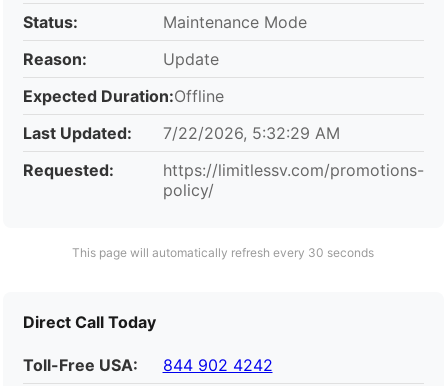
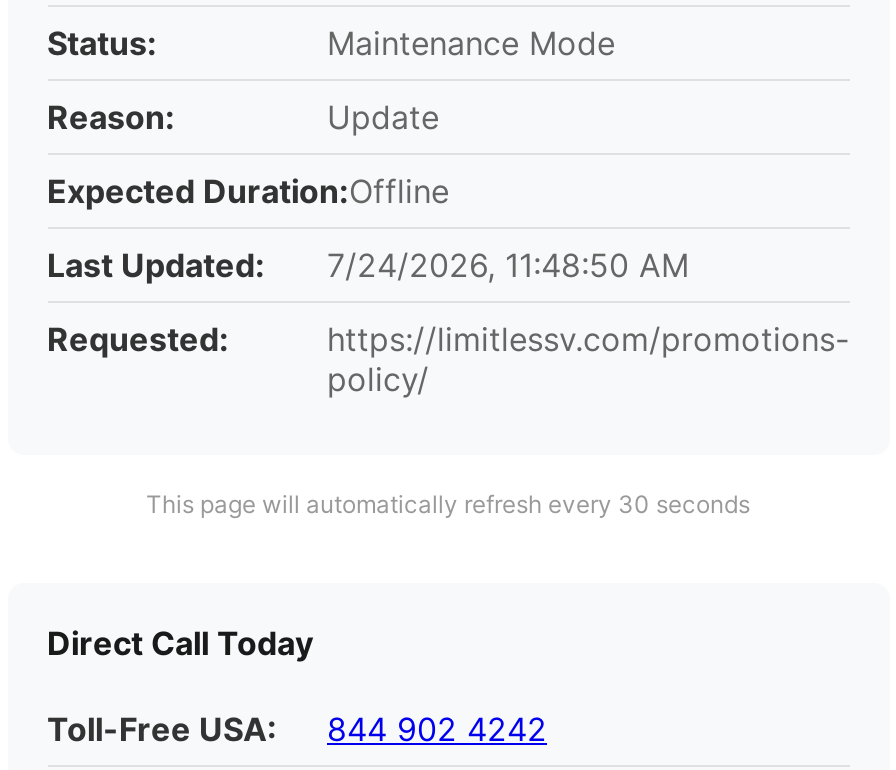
[22,123,339,143] Last Updated: 7/22/2026, 5:32:29 AM -> [47,245,689,285] Last Updated: 7/24/2026, 11:48:50 AM

